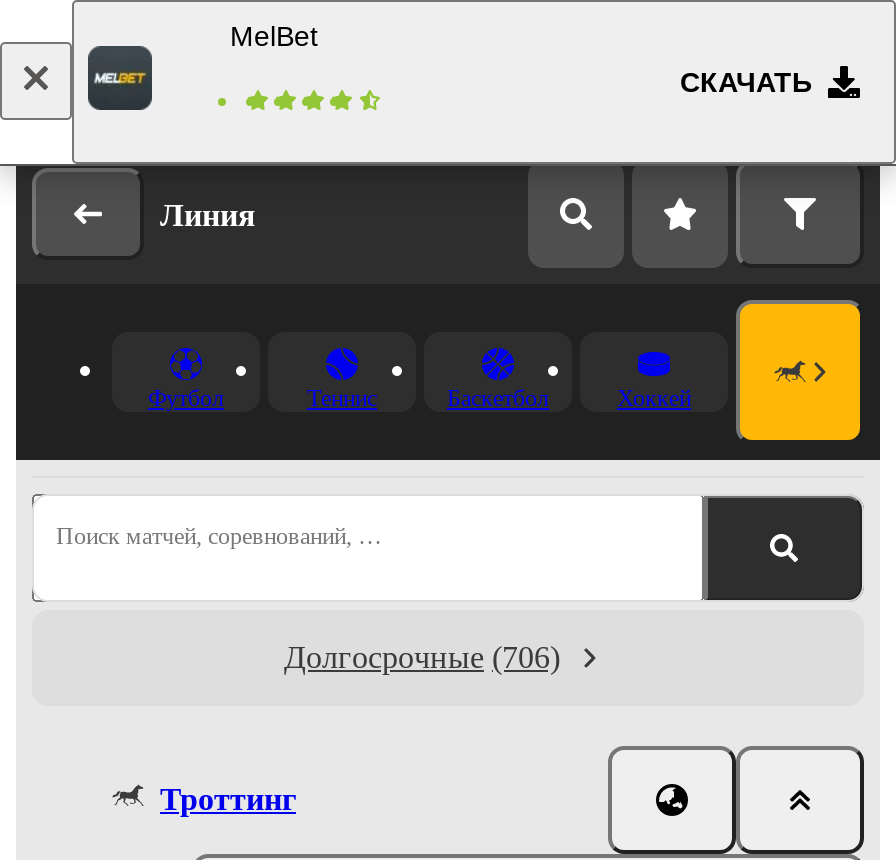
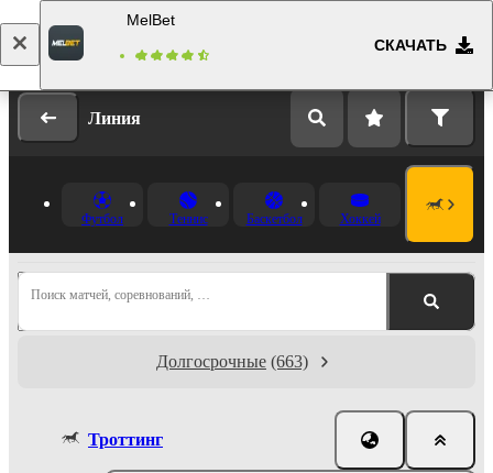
[284,640,560,674] Долгосрочные (706) -> [156,352,308,371] Долгосрочные (663)

